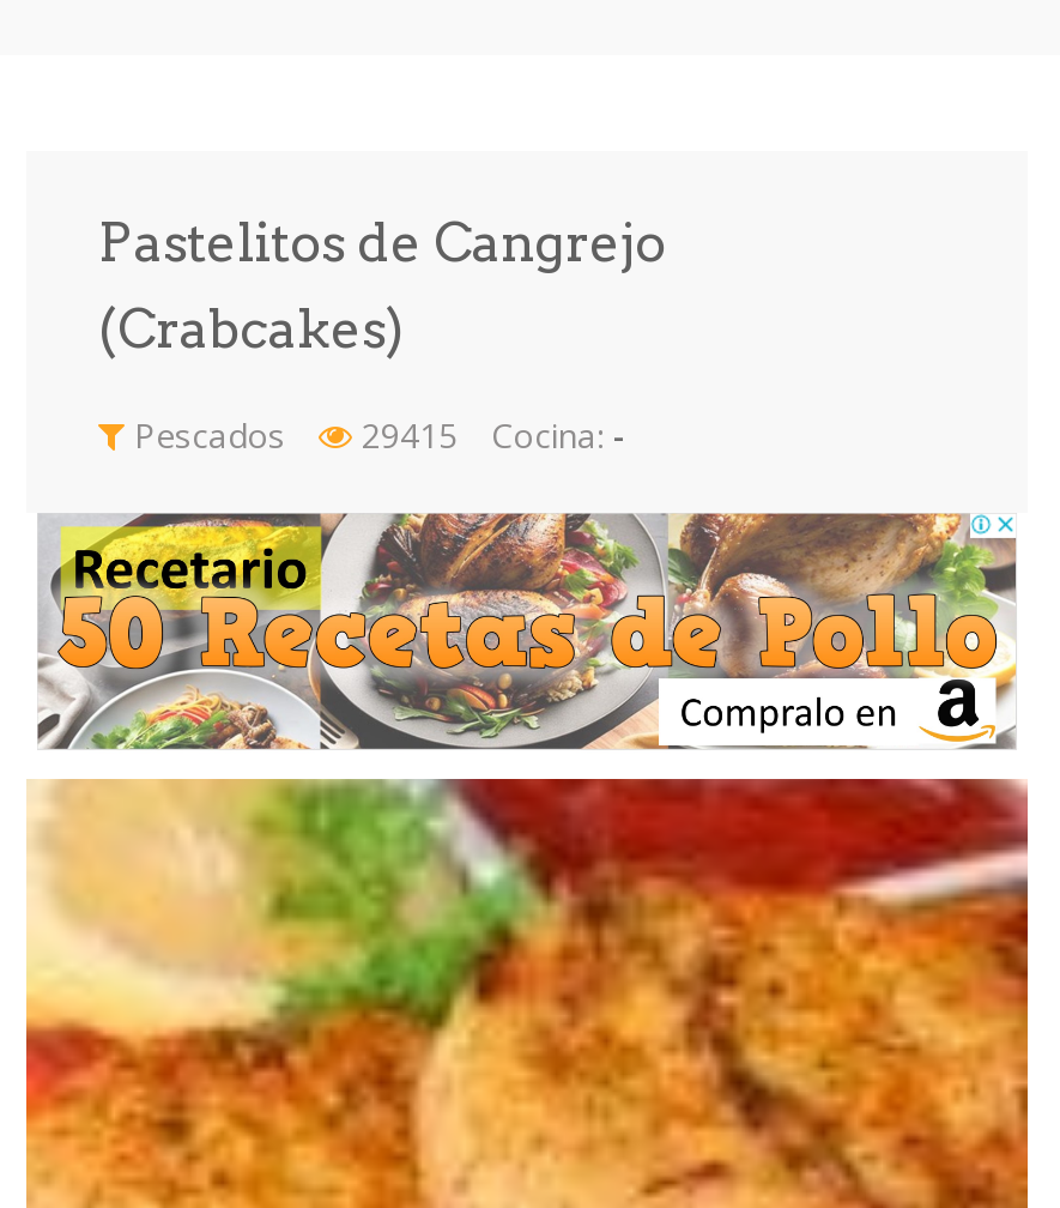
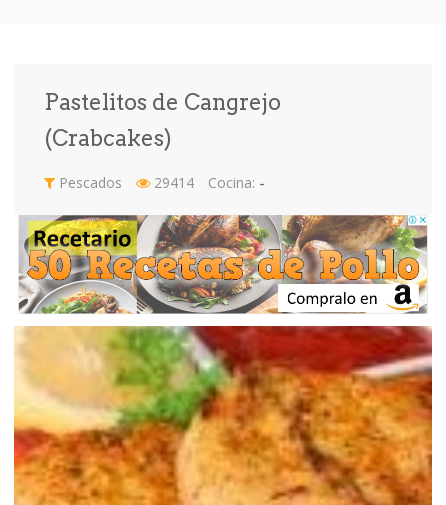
[125,412,628,458] Pescados 29415 Cocina: - -> [55,173,265,192] Pescados 29414 Cocina: -

